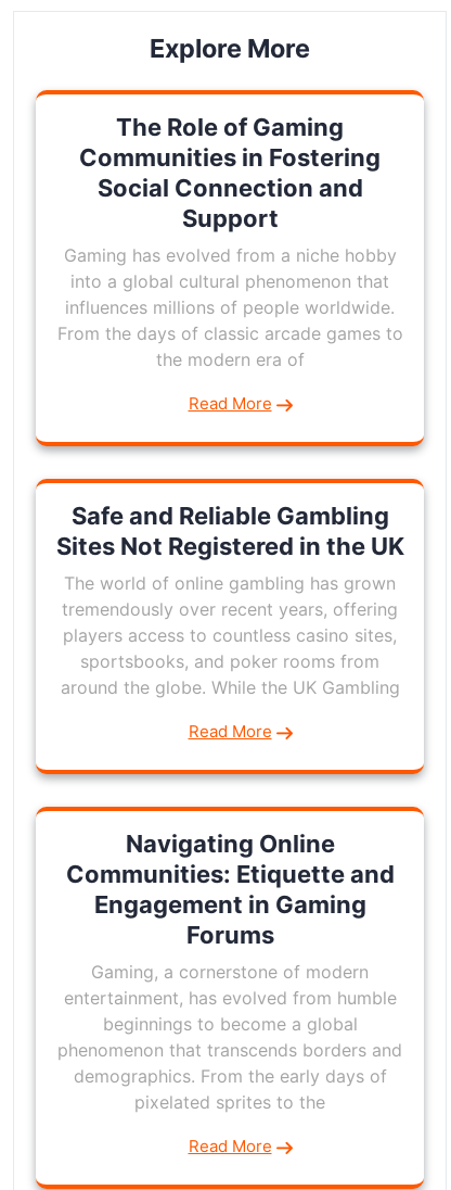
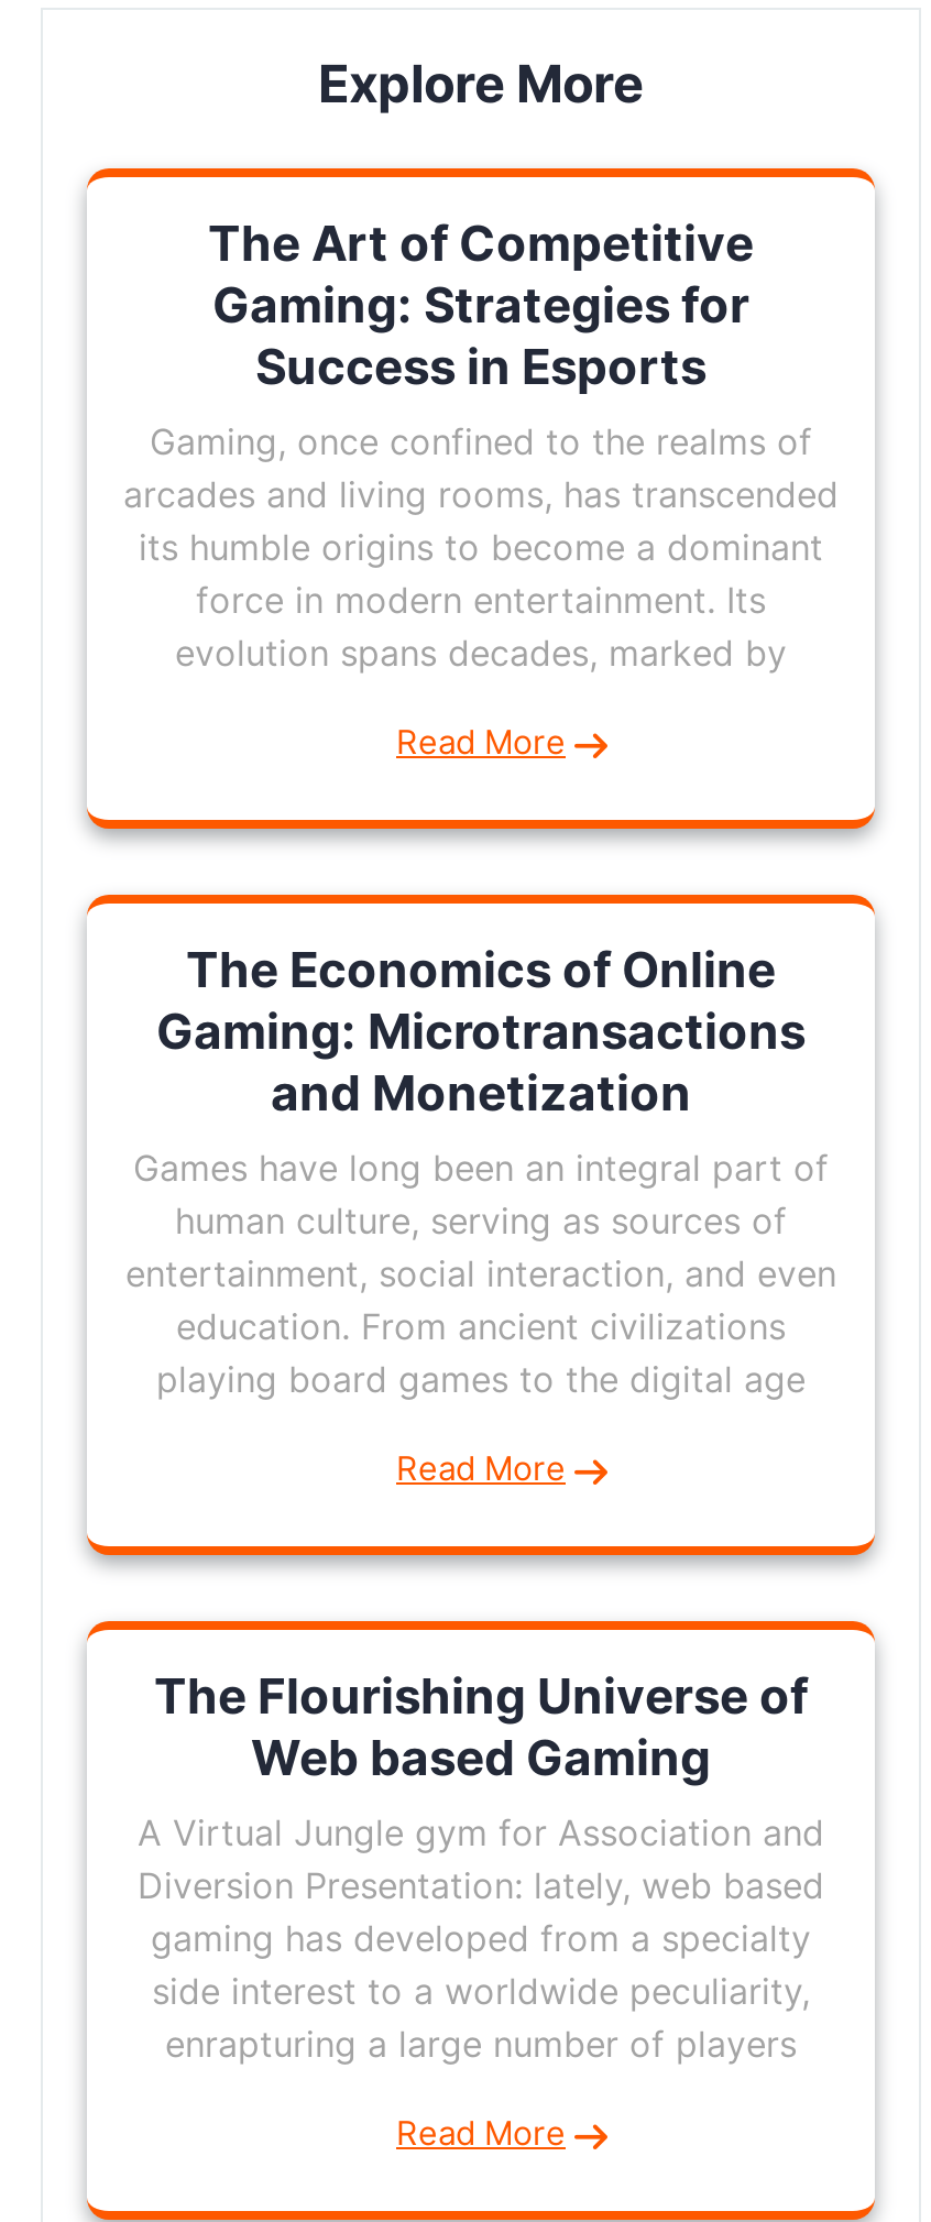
[57,113,403,370] The Role of Gaming | Communities in Fostering | Social Connection and | Support | Gaming has evolved from a niche hobby | into a global cultural phenomenon that | influences millions of people worldwide. | From the days of classic arcade games to | the modern era of -> [123,215,839,675] The Art of Competitive | Gaming: Strategies for | Success in Esports | Gaming, once confined to the realms of | arcades and living rooms, has transcended | its humble origins to become a dominant | force in modern entertainment. Its | evolution spans decades, marked by
[56,502,404,698] Safe and Reliable Gambling | Sites Not Registered in the UK | The world of online gambling has grown | tremendously over recent years, offering | players access to countless casino sites, | sportsbooks, and poker rooms from | around the globe. While the UK Gambling -> [125,941,836,1401] The Economics of Online | Gaming: Microtransactions | and Monetization | Games have long been an integral part of | human culture, serving as sources of | entertainment, social interaction, and even | education. From ancient civilizations | playing board games to the digital age
[57,830,402,1113] Navigating Online | Communities: Etiquette and | Engagement in Gaming | Forums | Gaming, a cornerstone of modern | entertainment, has evolved from humble | beginnings to become a global | phenomenon that transcends borders and | demographics. From the early days of | pixelated sprites to the -> [138,1667,824,2066] The Flourishing Universe of | Web based Gaming | A Virtual Jungle gym for Association and | Diversion Presentation: lately, web based | gaming has developed from a specialty | side interest to a worldwide peculiarity, | enrapturing a large number of players

